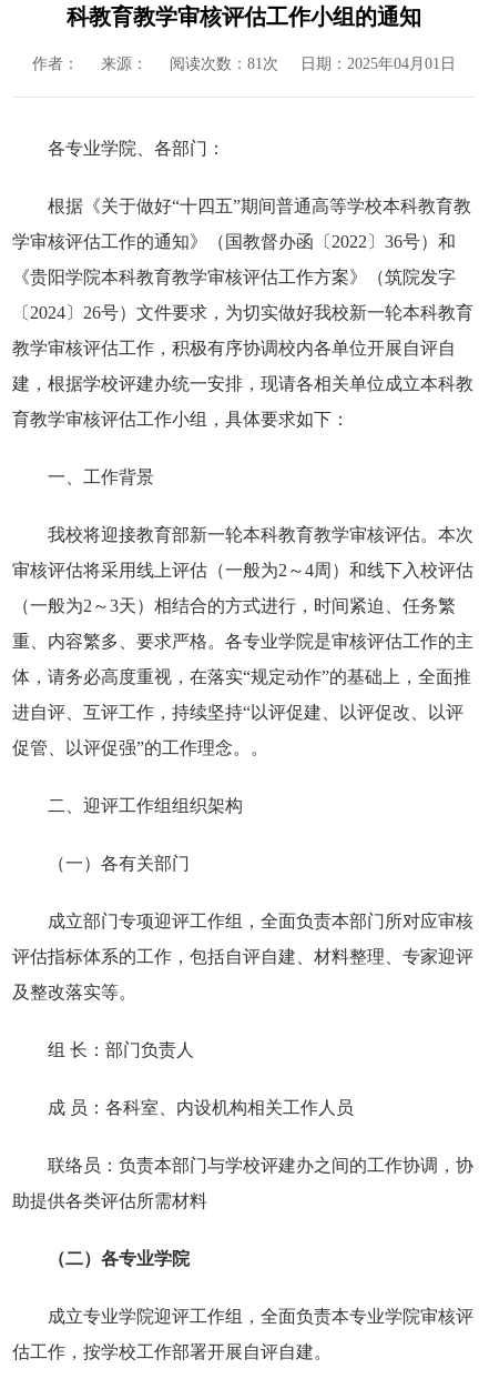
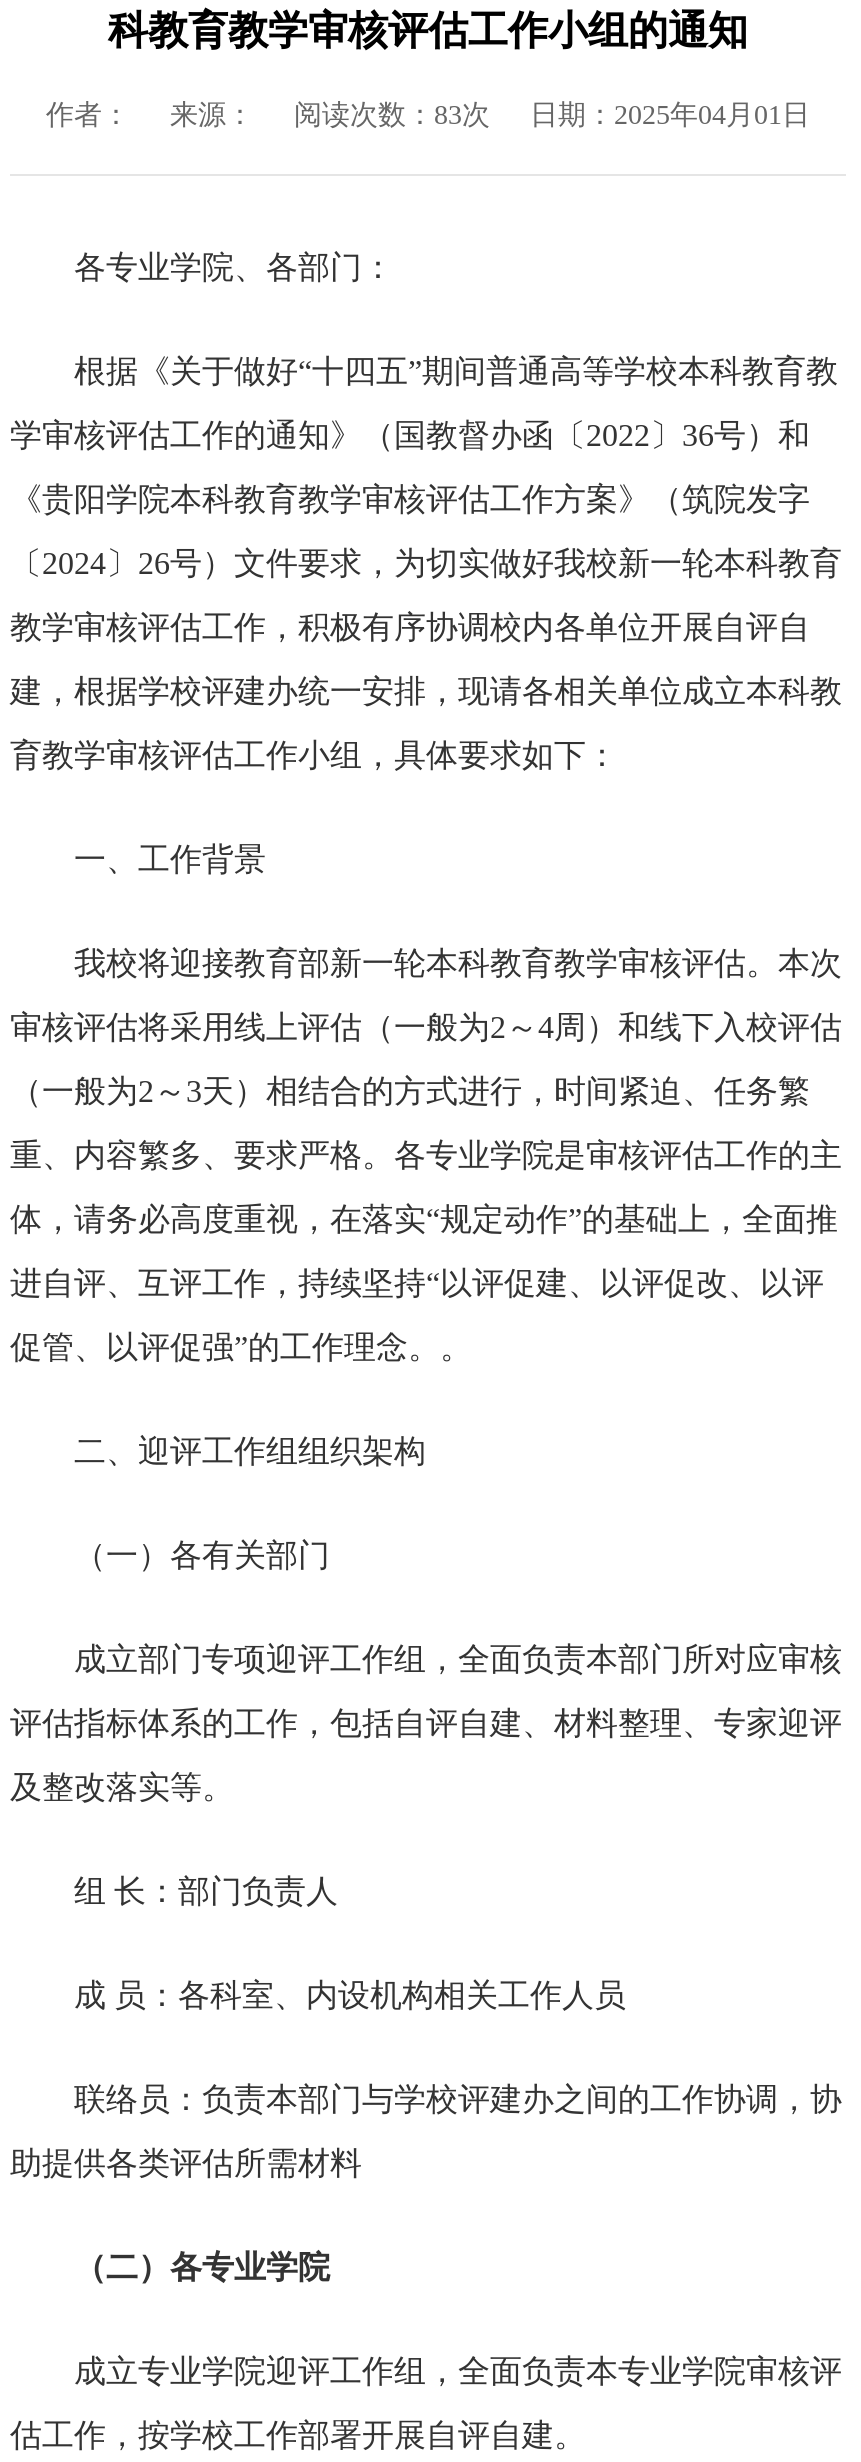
[32,55,456,72] 作者： 来源： 阅读次数：81次 日期：2025年04月01日 -> [46,99,810,129] 作者： 来源： 阅读次数：83次 日期：2025年04月01日

